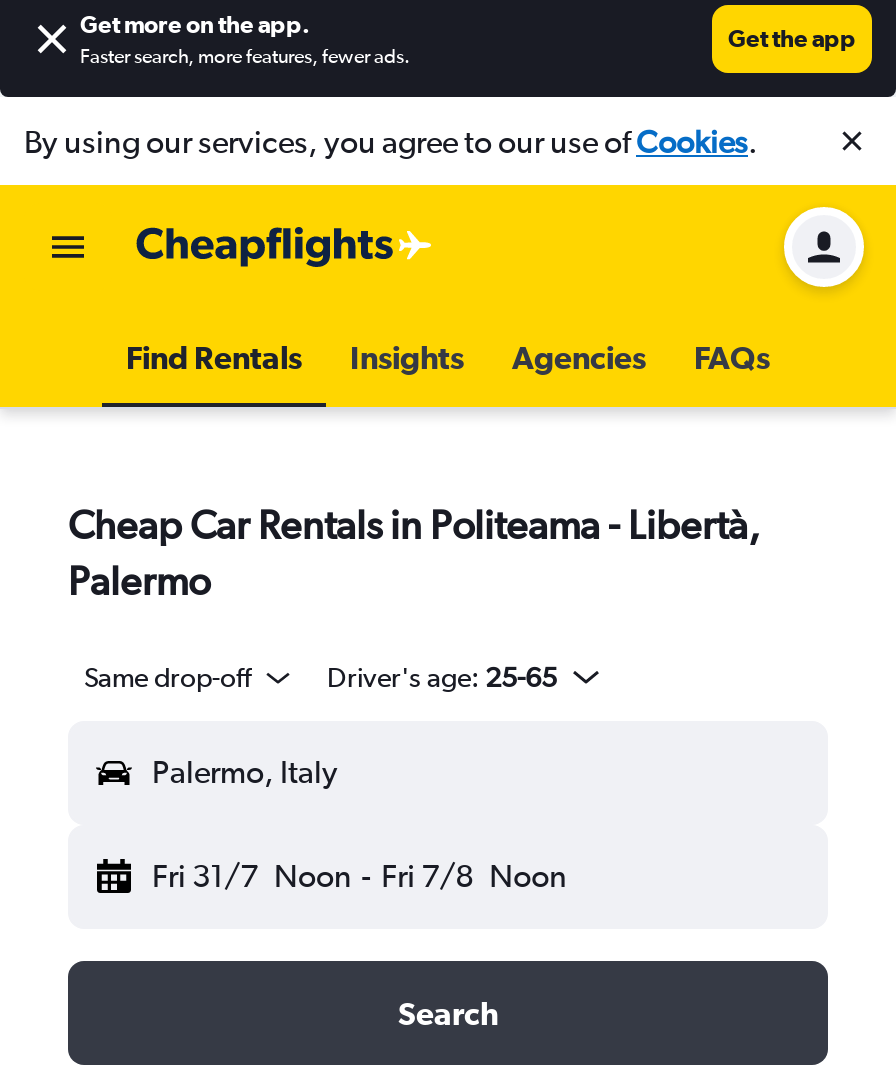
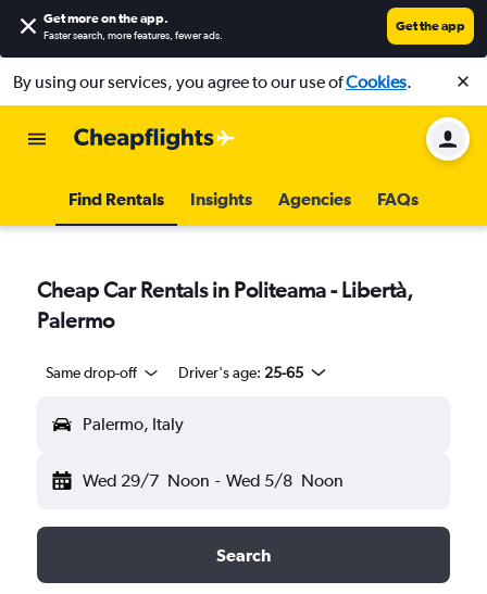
[152,857,567,895] Fri 31/7 Noon - Fri 7/8 Noon -> [83,470,343,491] Wed 29/7 Noon - Wed 5/8 Noon

